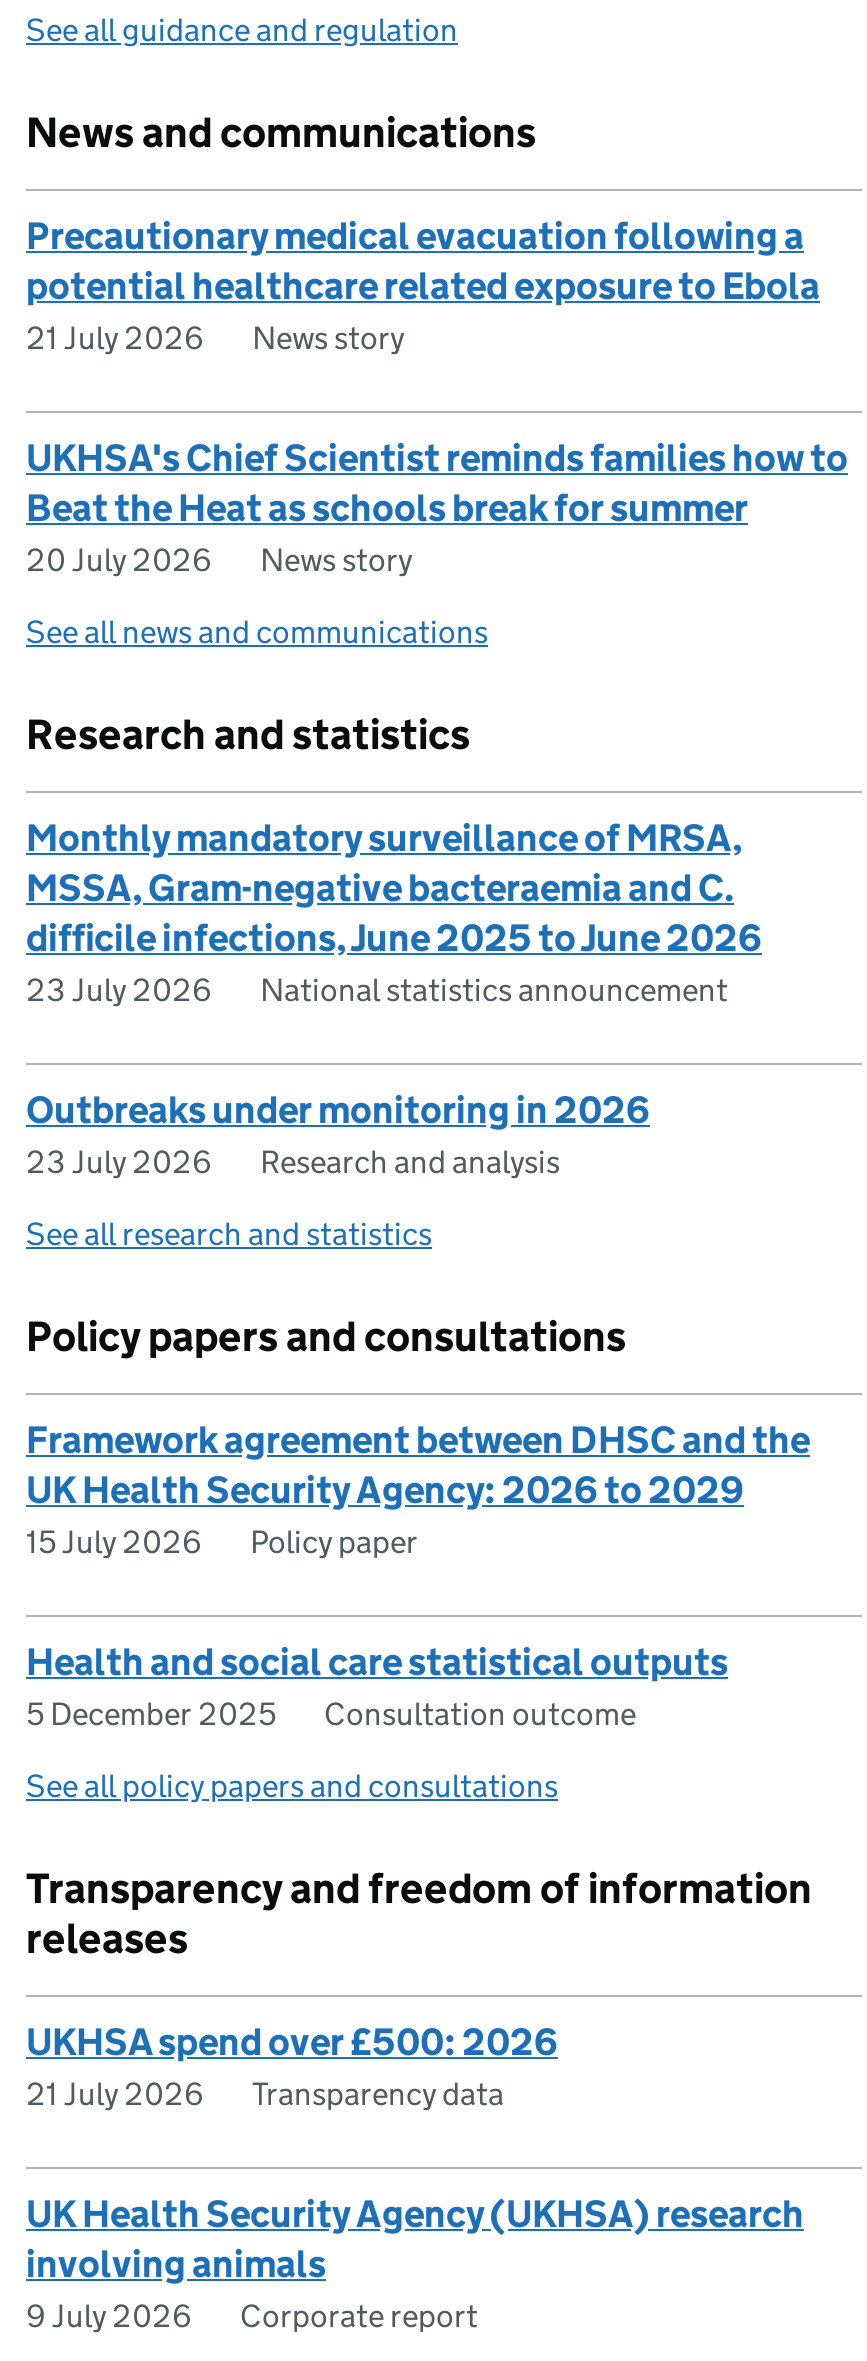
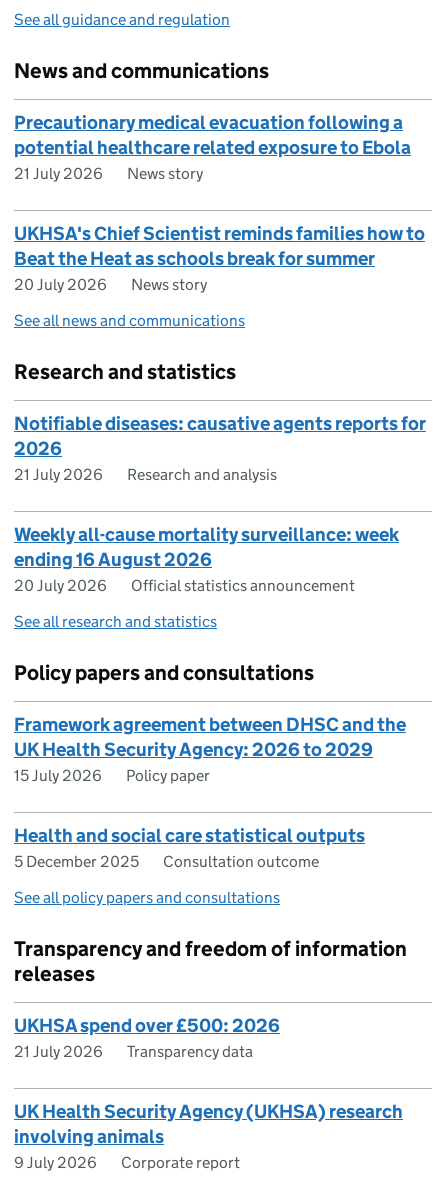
[26,815,762,1181] Monthly mandatory surveillance of MRSA, | MSSA, Gram-negative bacteraemia and C. | difficile infections, June 2025 to June 2026 | 23 July 2026 | National statistics announcement | Outbreaks under monitoring in 2026 | 23 July 2026 -> [14,412,426,484] Notifiable diseases: causative agents reports for | 2026 | 21 July 2026
moved [260,1143,560,1181] -> [127,465,277,484]: Research and analysis
none -> [14,523,399,595] Weekly all-cause mortality surveillance: week | ending 16 August 2026 | 20 July 2026 | Official statistics announcement

